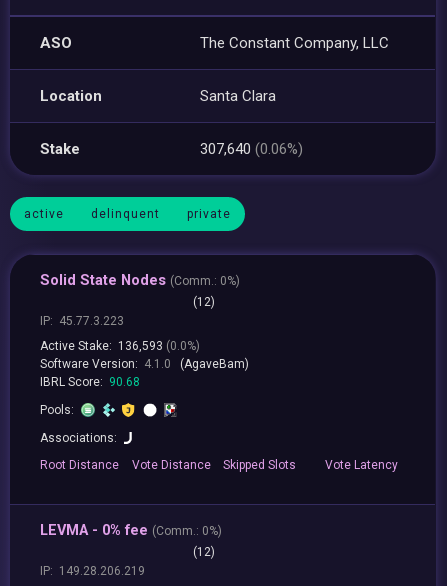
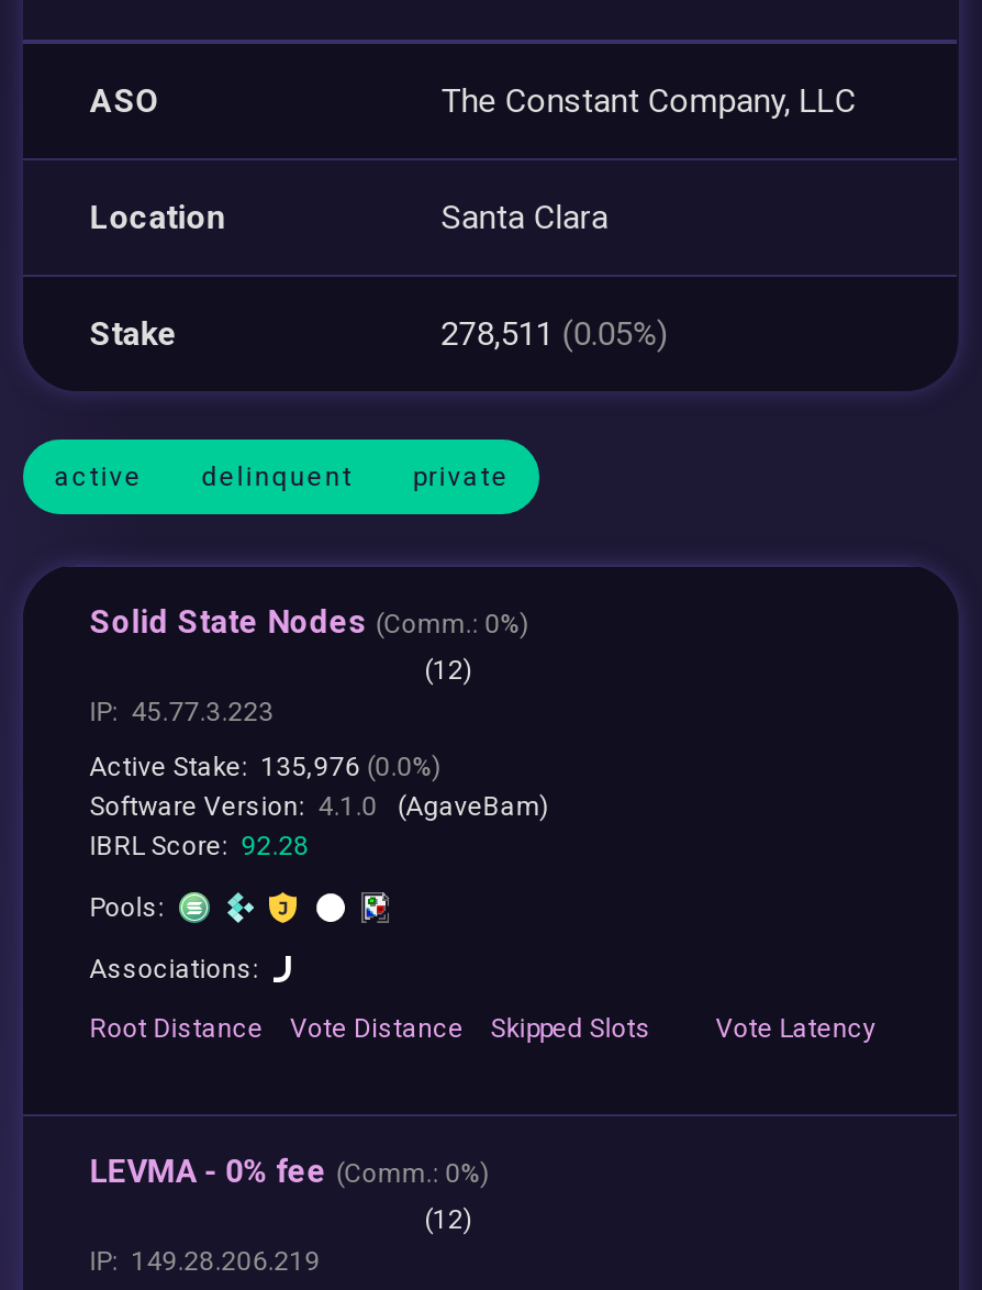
[200,139,303,157] 307,640 (0.06%) -> [441,313,667,353] 278,511 (0.05%)
[40,339,200,353] Active Stake: 136,593 (0.0%) -> [89,752,441,782] Active Stake: 135,976 (0.0%)
[40,375,140,389] IBRL Score: 90.68 -> [89,831,309,861] IBRL Score: 92.28

